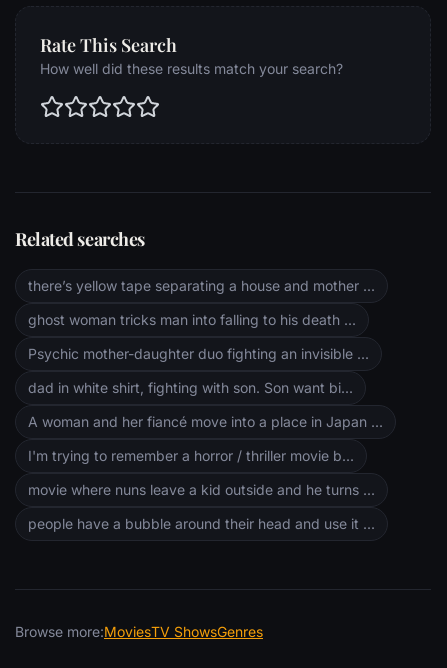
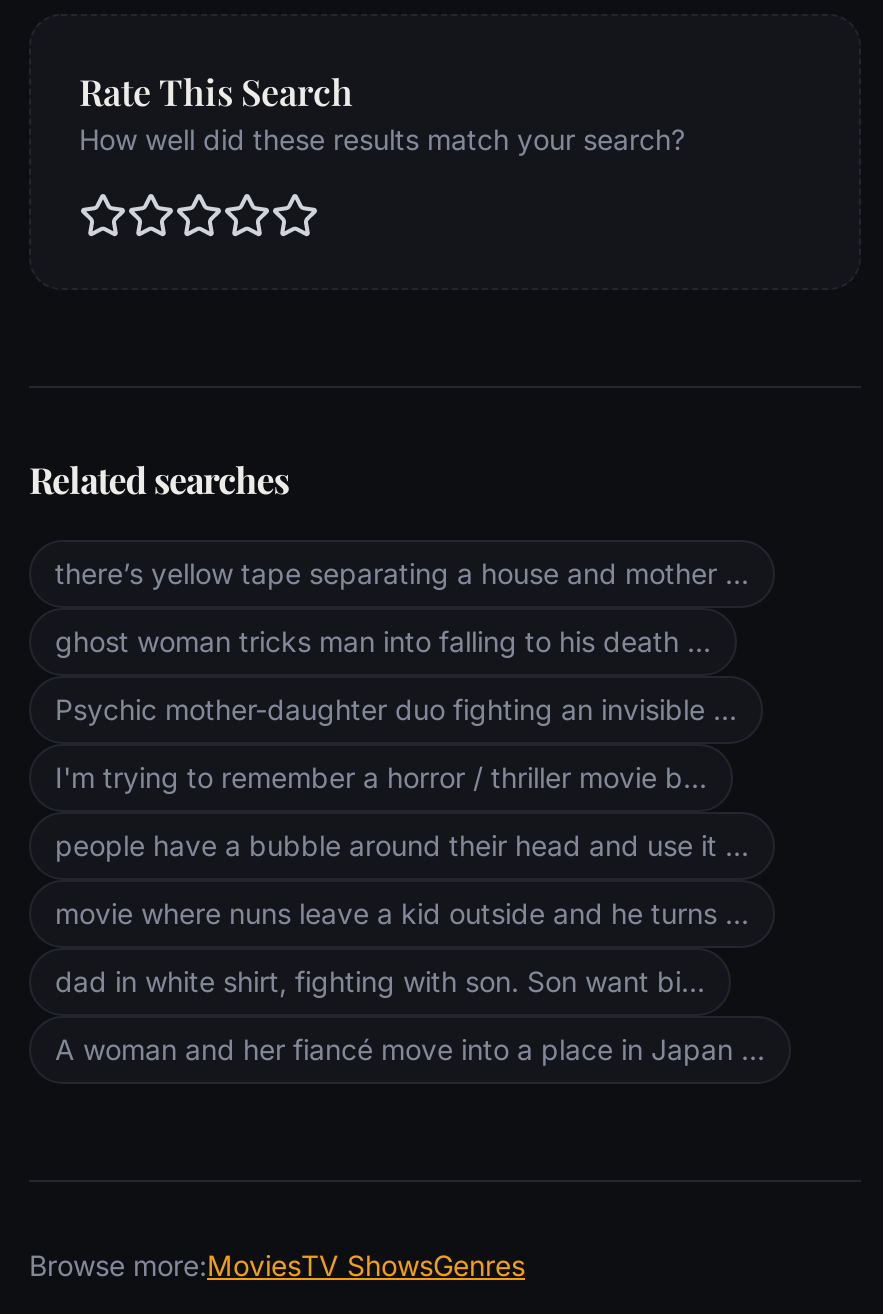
moved [28,379,383,430] -> [55,964,765,1066]: dad in white shirt, fighting with son. Son want bi... | A woman and her fiancé move into a place in Japan ...
moved [28,447,375,532] -> [55,760,749,930]: I'm trying to remember a horror / thriller movie b... | movie where nuns leave a kid outside and he turns ... | people have a bubble around their head and use it ...

